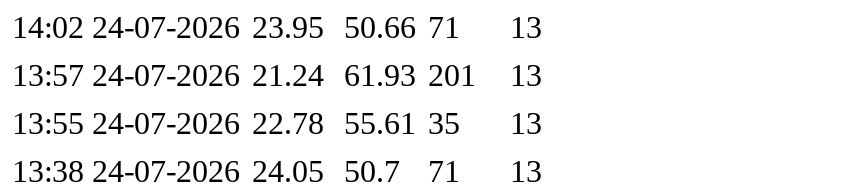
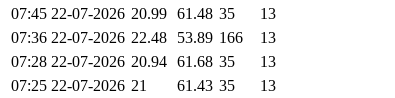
[12,10,542,44] 14:02 24-07-2026 23.95 50.66 71 13 -> [11,5,276,22] 07:45 22-07-2026 20.99 61.48 35 13
[12,58,542,92] 13:57 24-07-2026 21.24 61.93 201 13 -> [11,29,276,46] 07:36 22-07-2026 22.48 53.89 166 13
[12,106,542,140] 13:55 24-07-2026 22.78 55.61 35 13 -> [11,53,276,70] 07:28 22-07-2026 20.94 61.68 35 13
[12,154,460,188] 13:38 24-07-2026 24.05 50.7 | 71 -> [11,77,235,94] 07:25 22-07-2026 21 | 61.43 35

